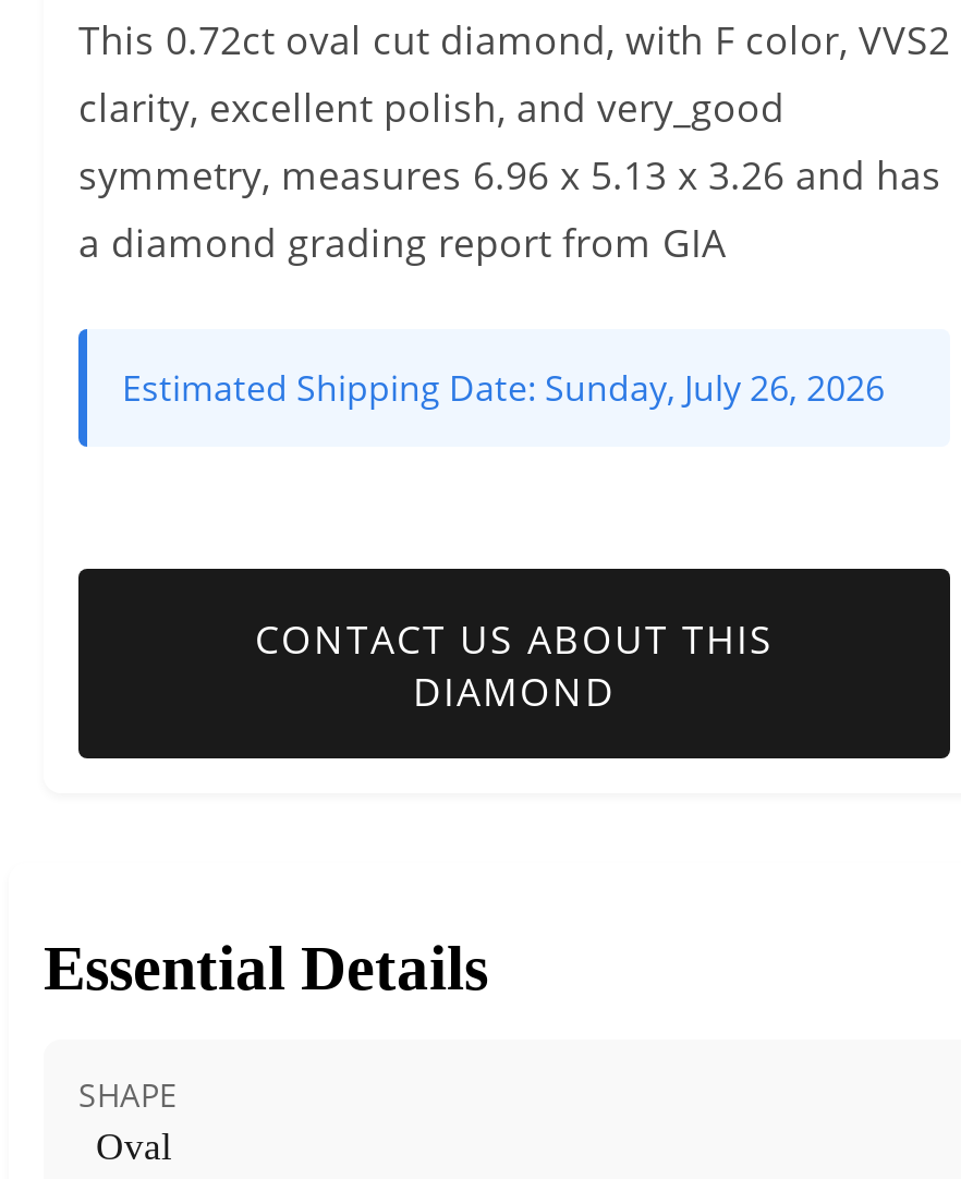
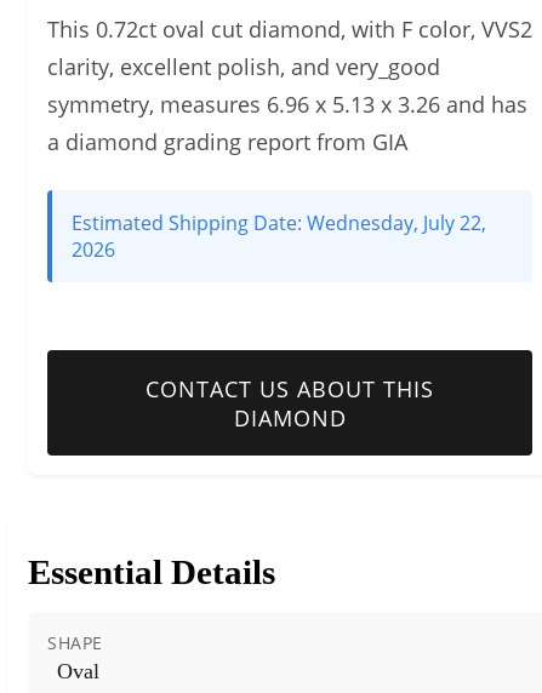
[122,365,885,413] Estimated Shipping Date: Sunday, July 26, 2026 -> [72,210,486,263] Estimated Shipping Date: Wednesday, July 22, | 2026

